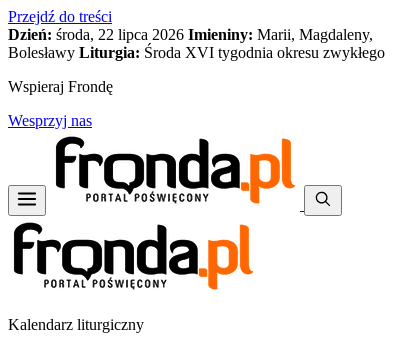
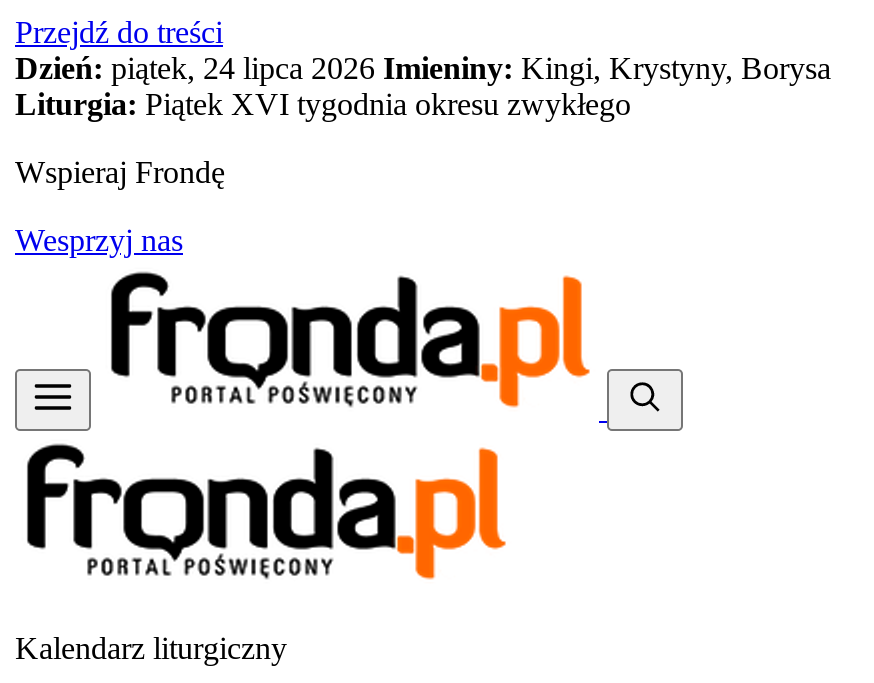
[8,26,385,61] Dzień: środa, 22 lipca 2026 Imieniny: Marii, Magdaleny, | Bolesławy Liturgia: Środa XVI tygodnia okresu zwykłego -> [15,51,831,121] Dzień: piątek, 24 lipca 2026 Imieniny: Kingi, Krystyny, Borysa | Liturgia: Piątek XVI tygodnia okresu zwykłego

